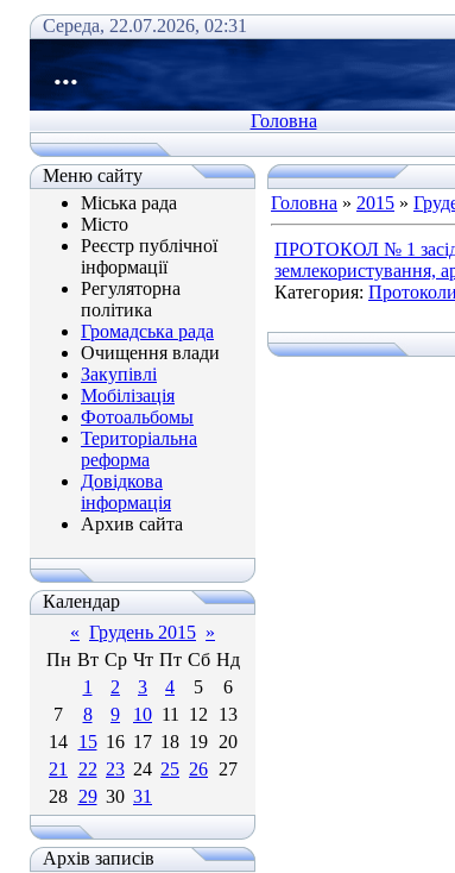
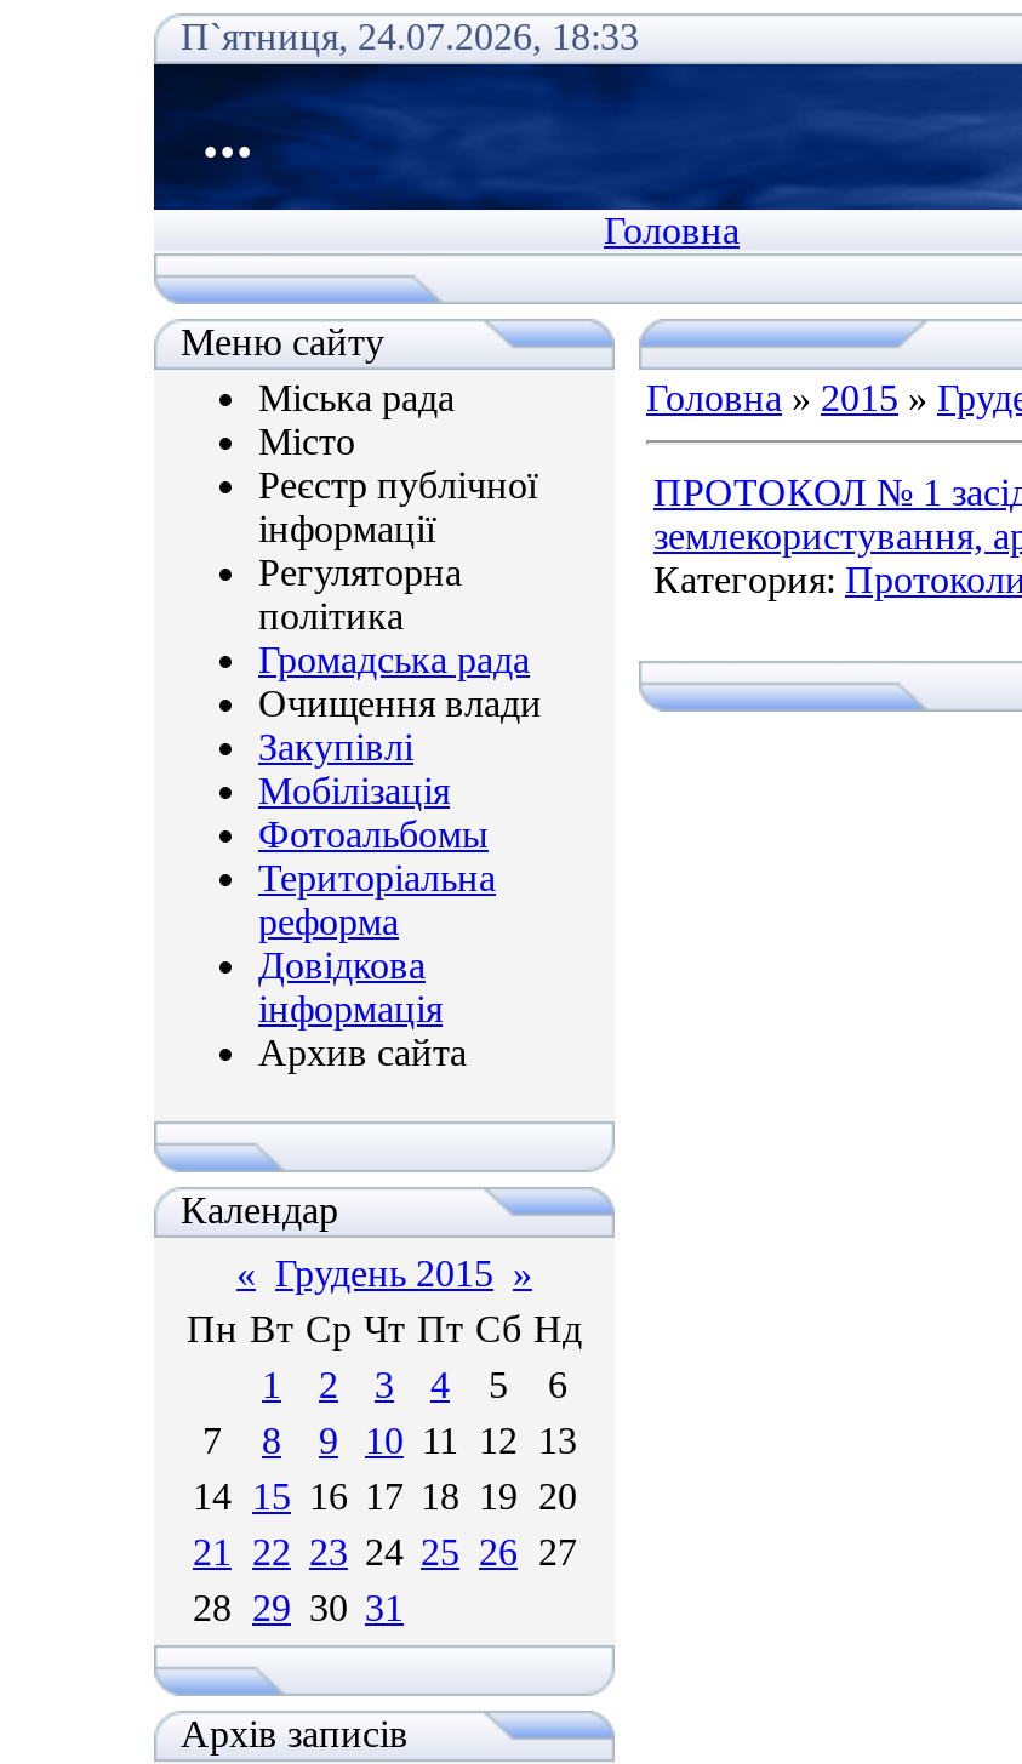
[43,15,247,36] Середа, 22.07.2026, 02:31 -> [181,16,639,57] П`ятниця, 24.07.2026, 18:33

